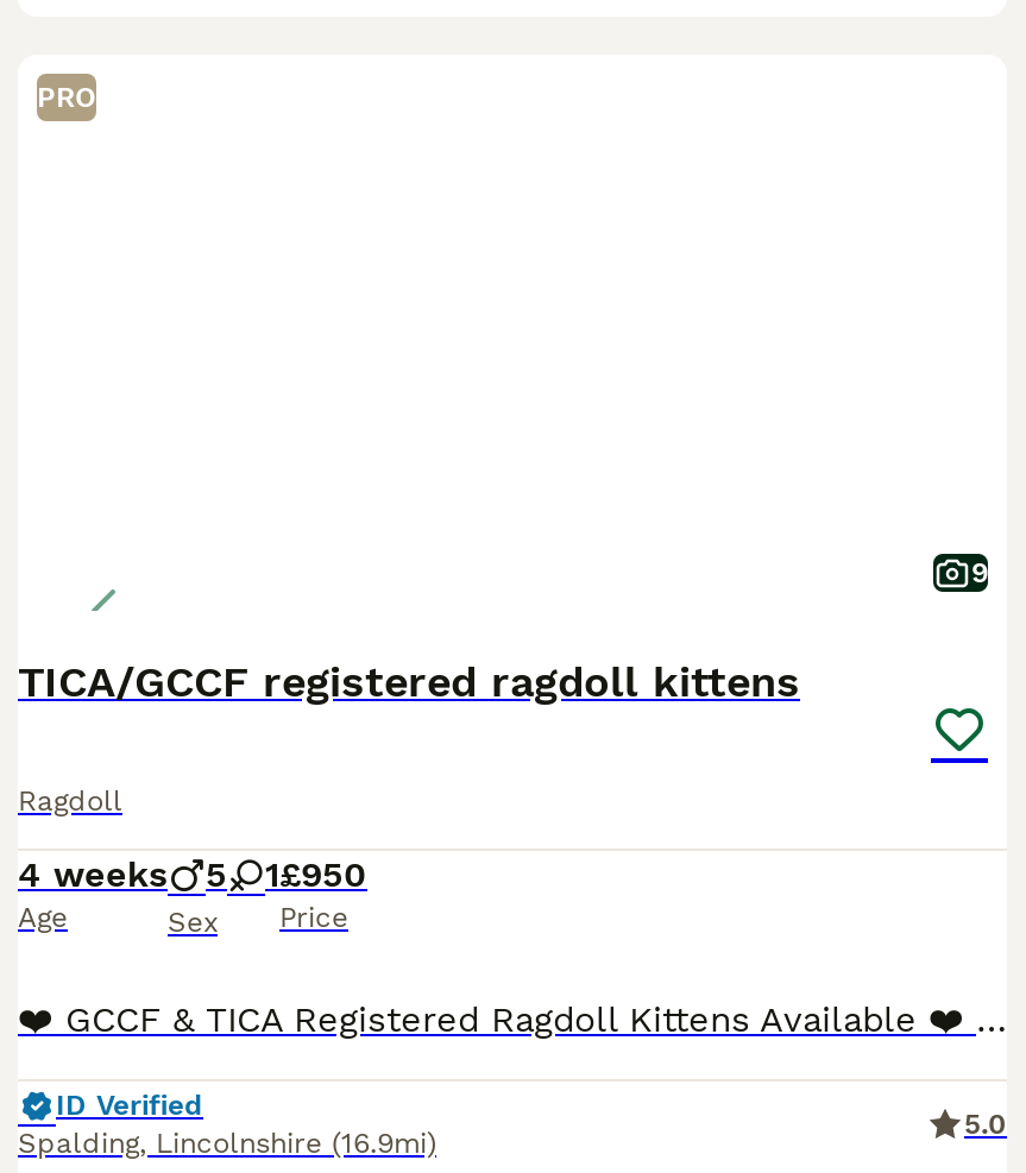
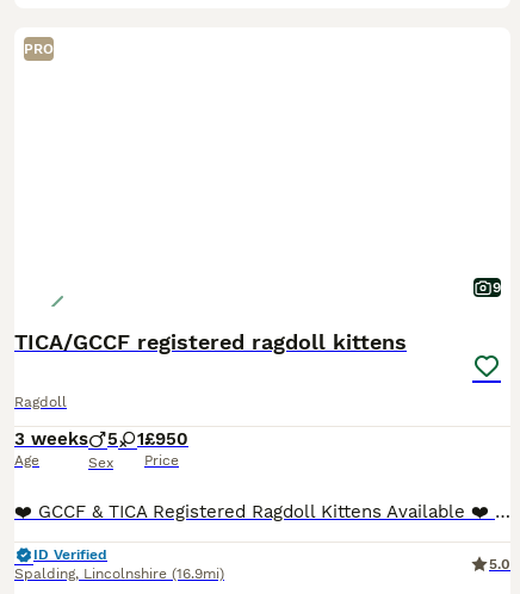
[18,853,367,896] 4 weeks 5 1 £950 -> [14,428,188,450] 3 weeks 5 1 £950

